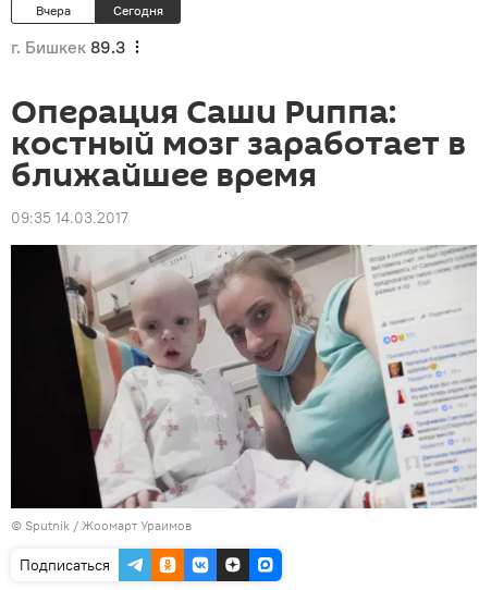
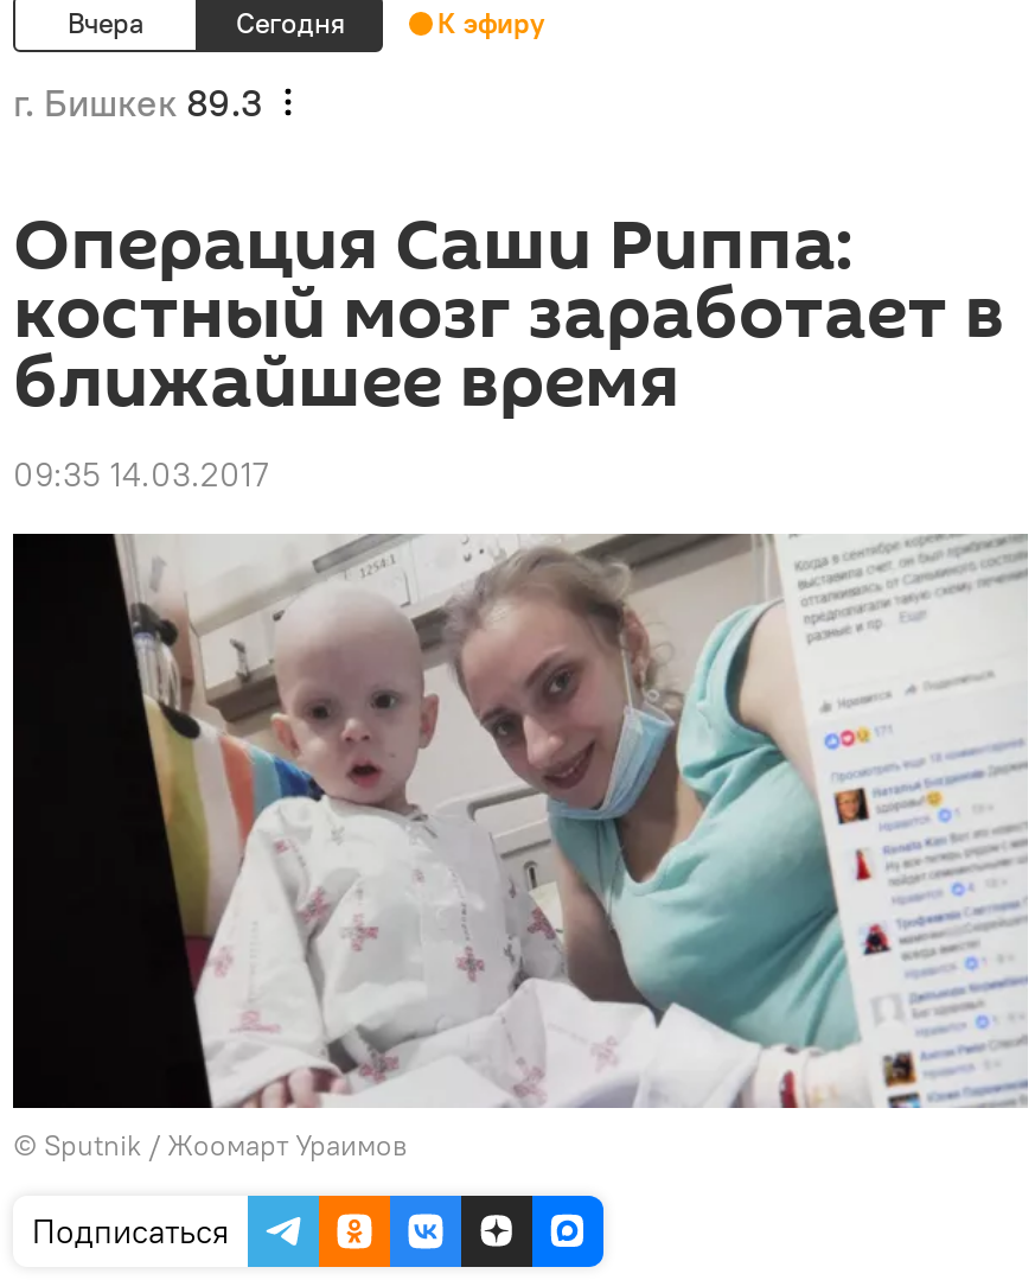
none -> [437,5,544,40] К эфиру

